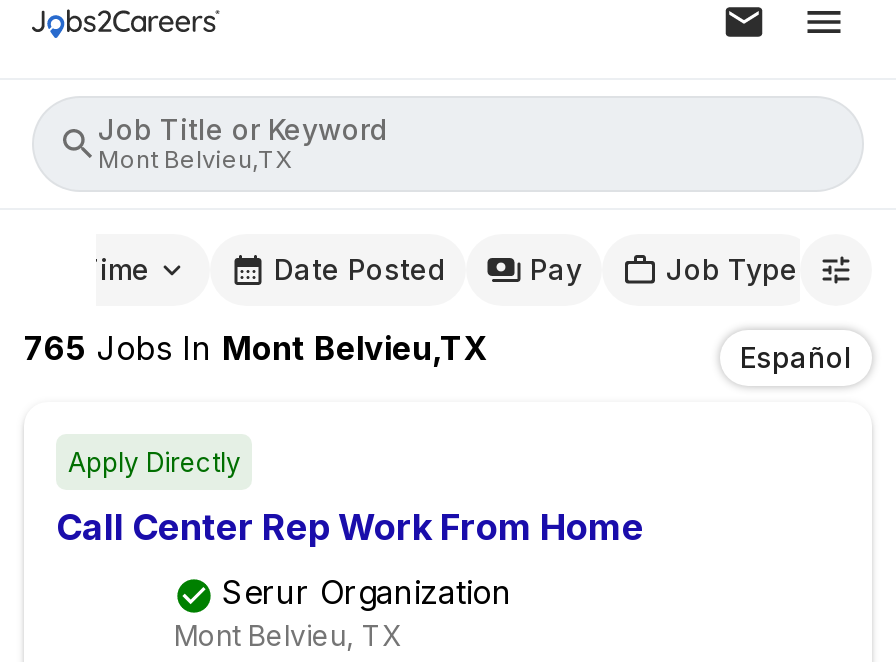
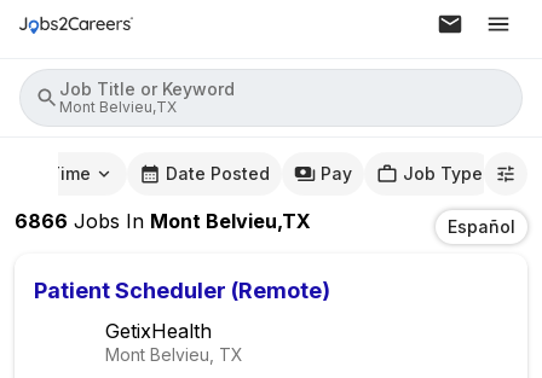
[24,328,488,368] 765 Jobs In Mont Belvieu,TX -> [15,209,311,233] 6866 Jobs In Mont Belvieu,TX
[56,446,644,612] Apply Directly | Call Center Rep Work From Home | Serur Organization -> [34,278,330,343] Patient Scheduler (Remote) | GetixHealth

